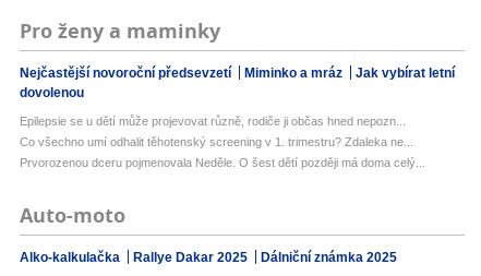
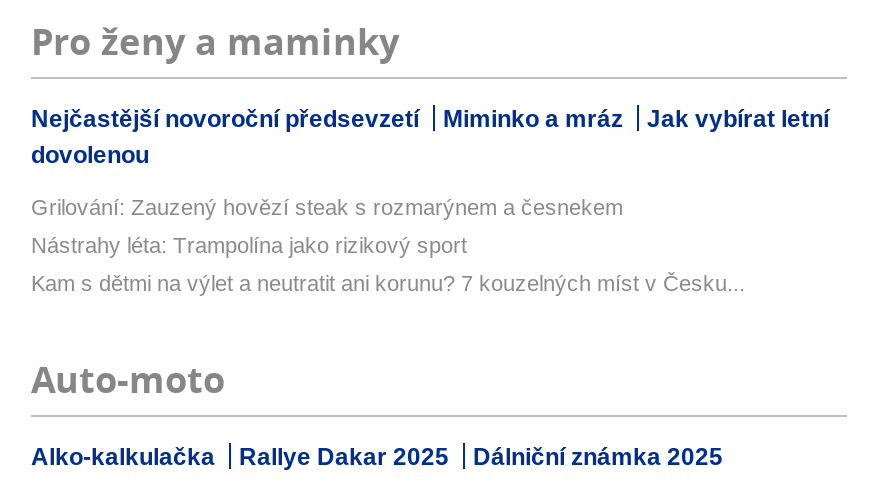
[20,114,406,127] Epilepsie se u dětí může projevovat různě, rodiče ji občas hned nepozn... -> [31,195,623,219] Grilování: Zauzený hovězí steak s rozmarýnem a česnekem
[20,135,413,148] Co všechno umí odhalit těhotenský screening v 1. trimestru? Zdaleka ne... -> [31,233,467,257] Nástrahy léta: Trampolína jako rizikový sport
[20,156,425,169] Prvorozenou dceru pojmenovala Neděle. O šest dětí později má doma celý... -> [31,271,745,295] Kam s dětmi na výlet a neutratit ani korunu? 7 kouzelných míst v Česku...

